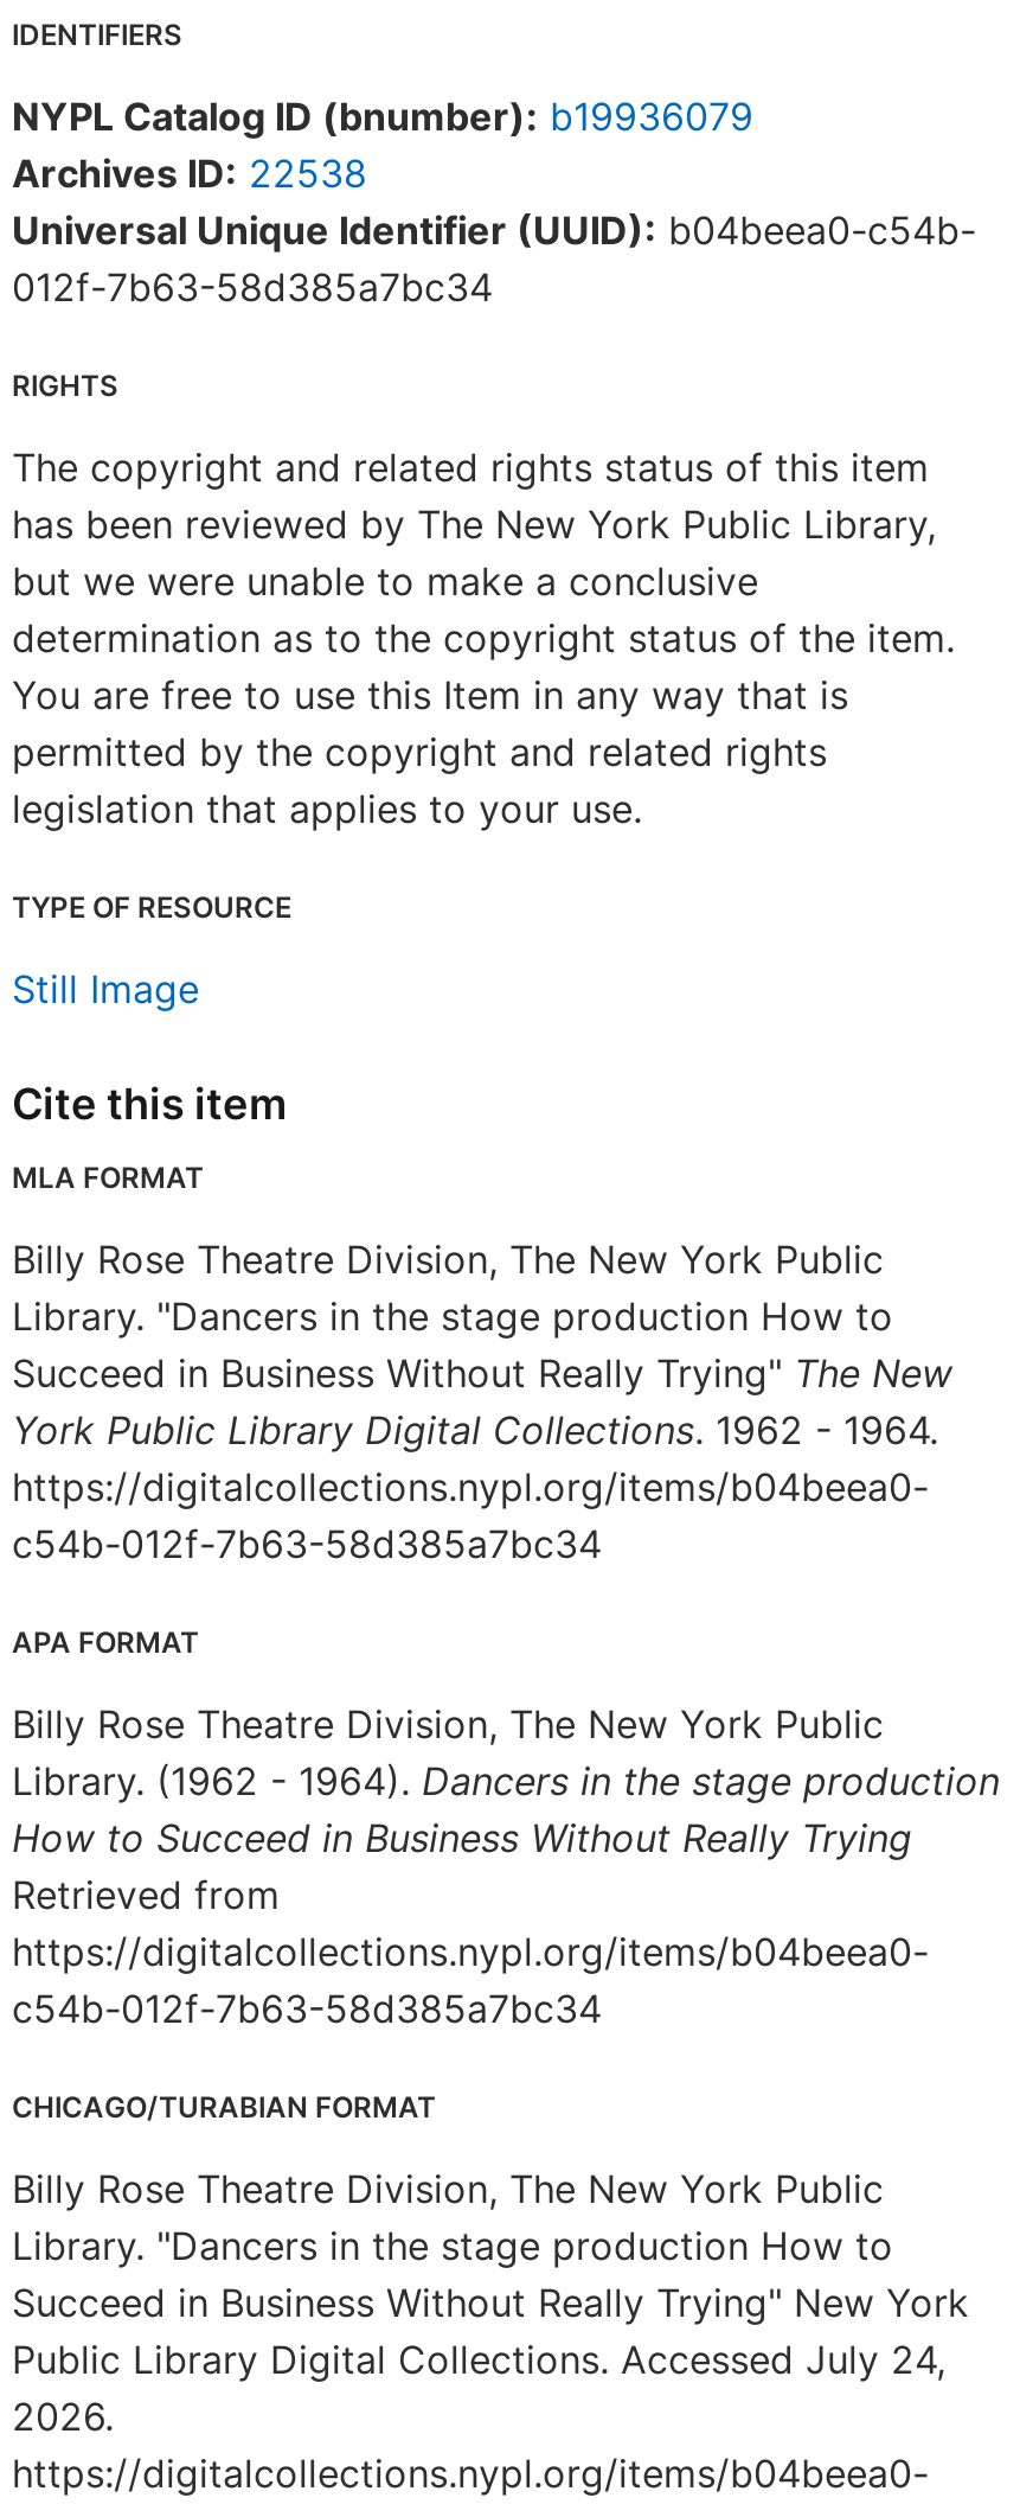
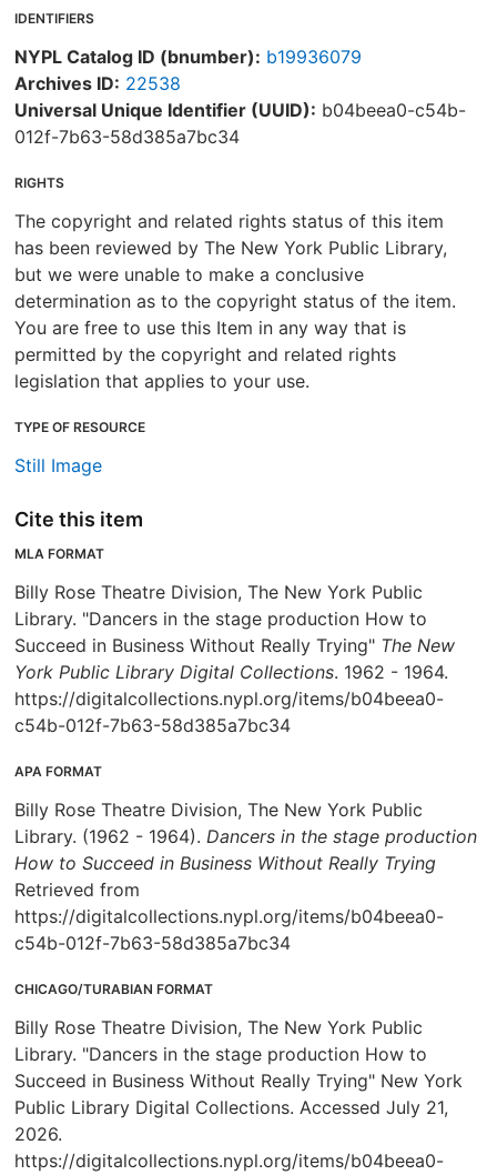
[12,2336,945,2383] Public Library Digital Collections. Accessed July 24, -> [14,1096,448,1118] Public Library Digital Collections. Accessed July 21,

